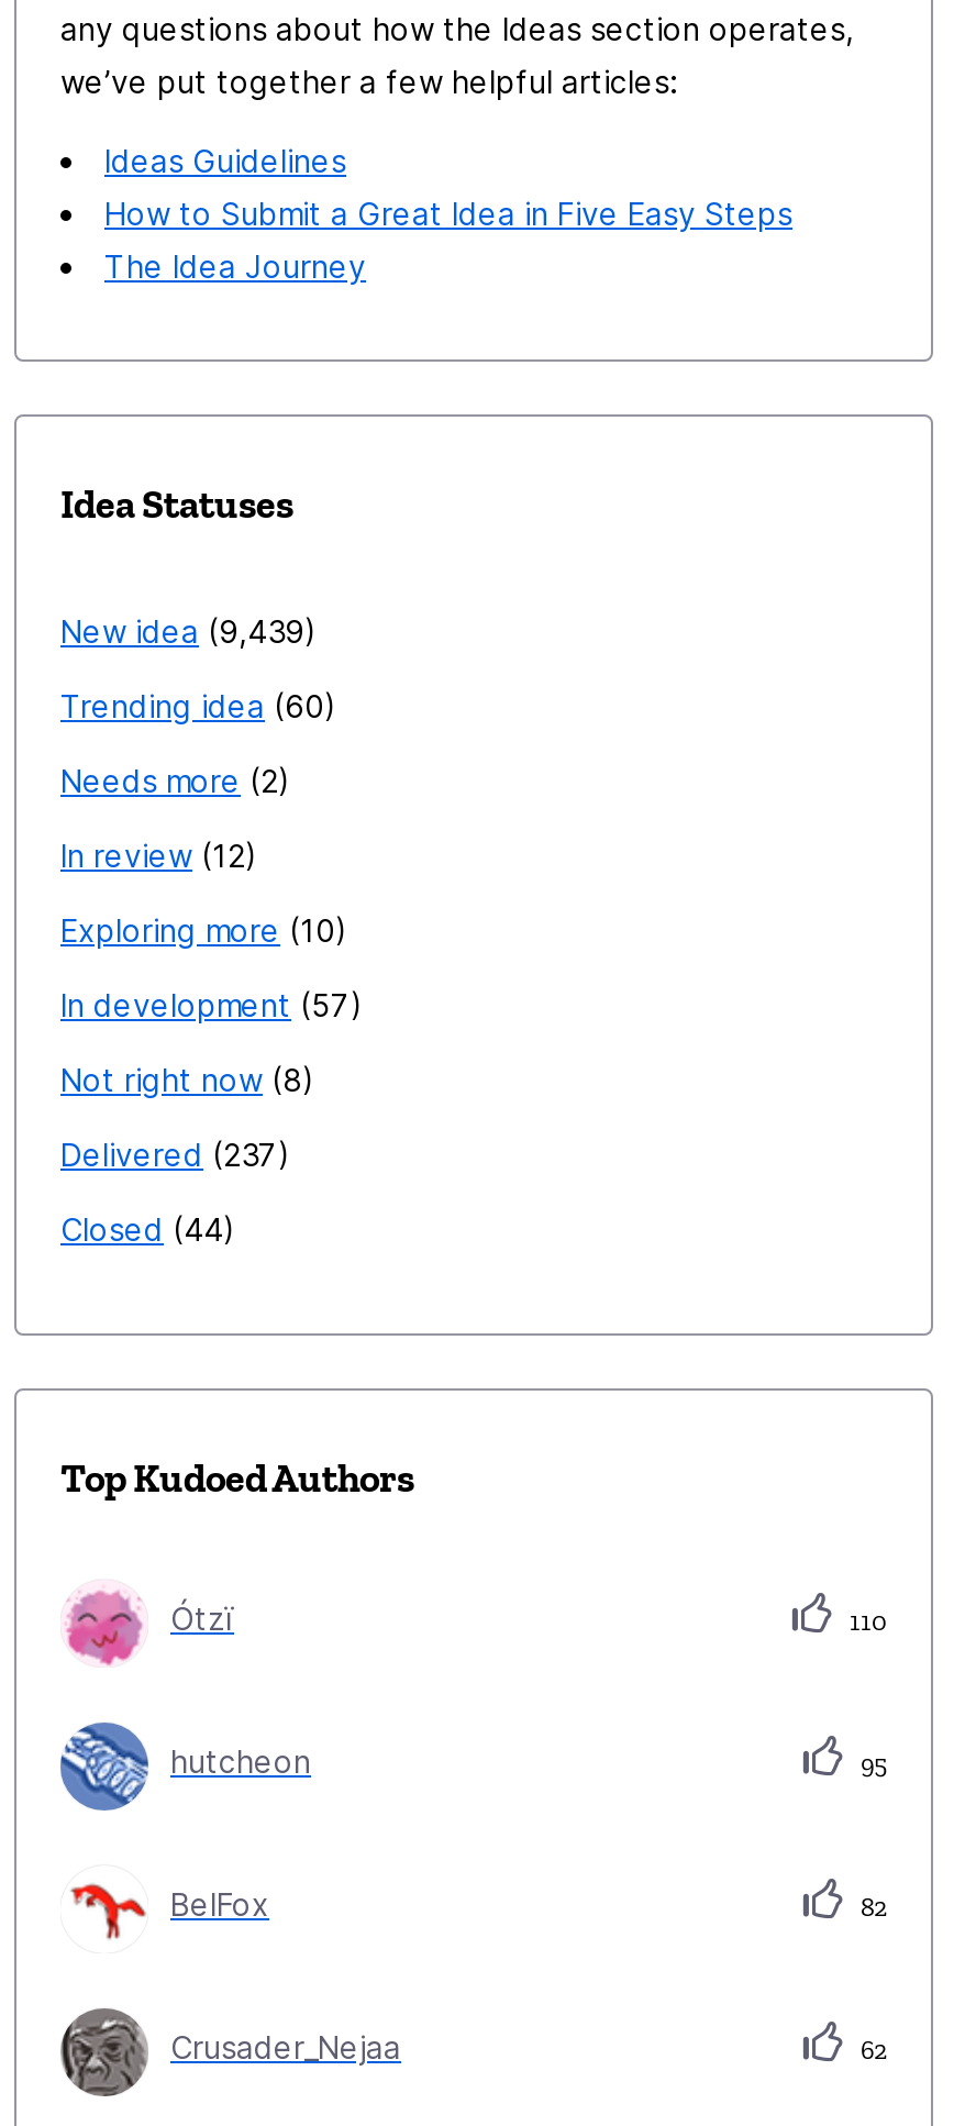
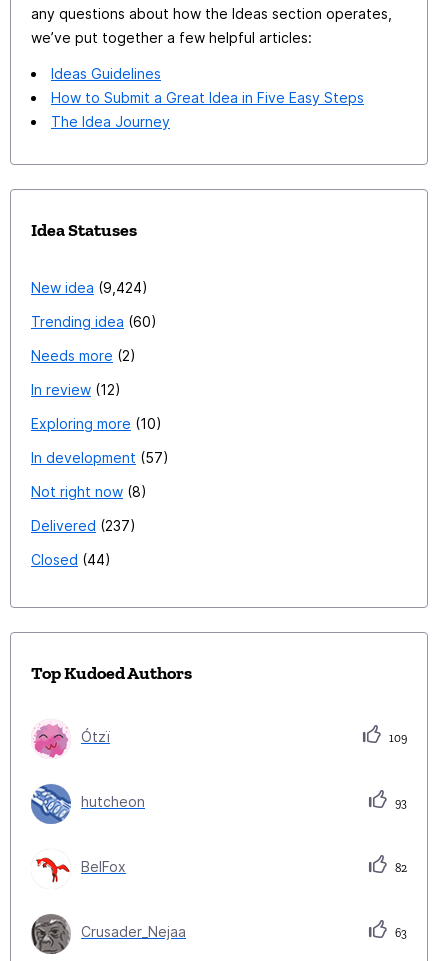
[60,613,304,650] New idea 9,439 -> [31,279,142,296] New idea 9,424
[843,1606,887,1637] 110 -> [386,731,407,745] 109
[854,1749,887,1780] 95 -> [392,796,407,810] 93
[854,2035,887,2066] 62 -> [392,926,407,940] 63

